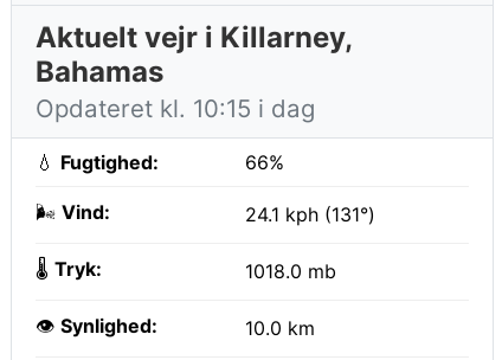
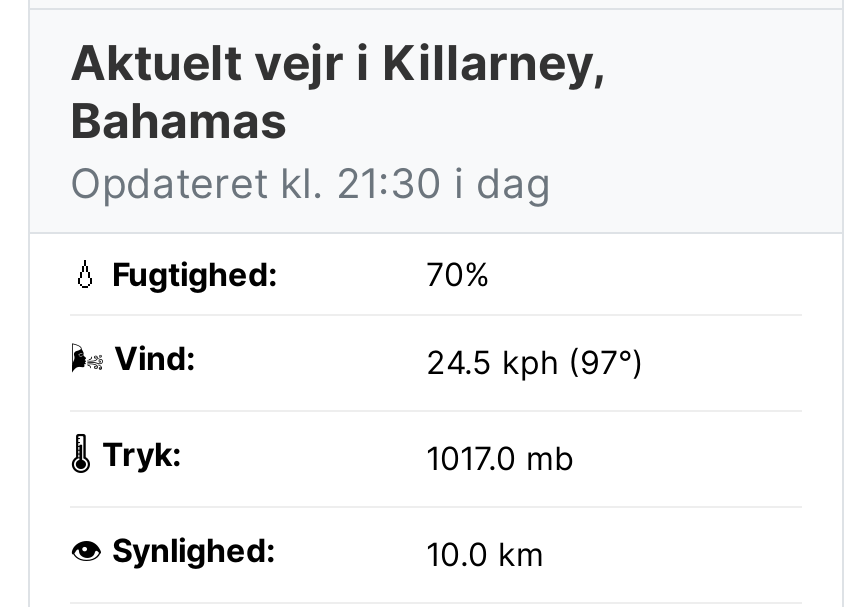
[36,94,315,123] Opdateret kl. 10:15 i dag -> [70,158,550,208] Opdateret kl. 21:30 i dag
[245,150,284,174] 66% -> [426,254,490,294] 70%
[245,202,375,226] 24.1 kph (131°) -> [426,342,644,382] 24.5 kph (97°)
[245,259,336,283] 1018.0 mb -> [426,438,574,478] 1017.0 mb

